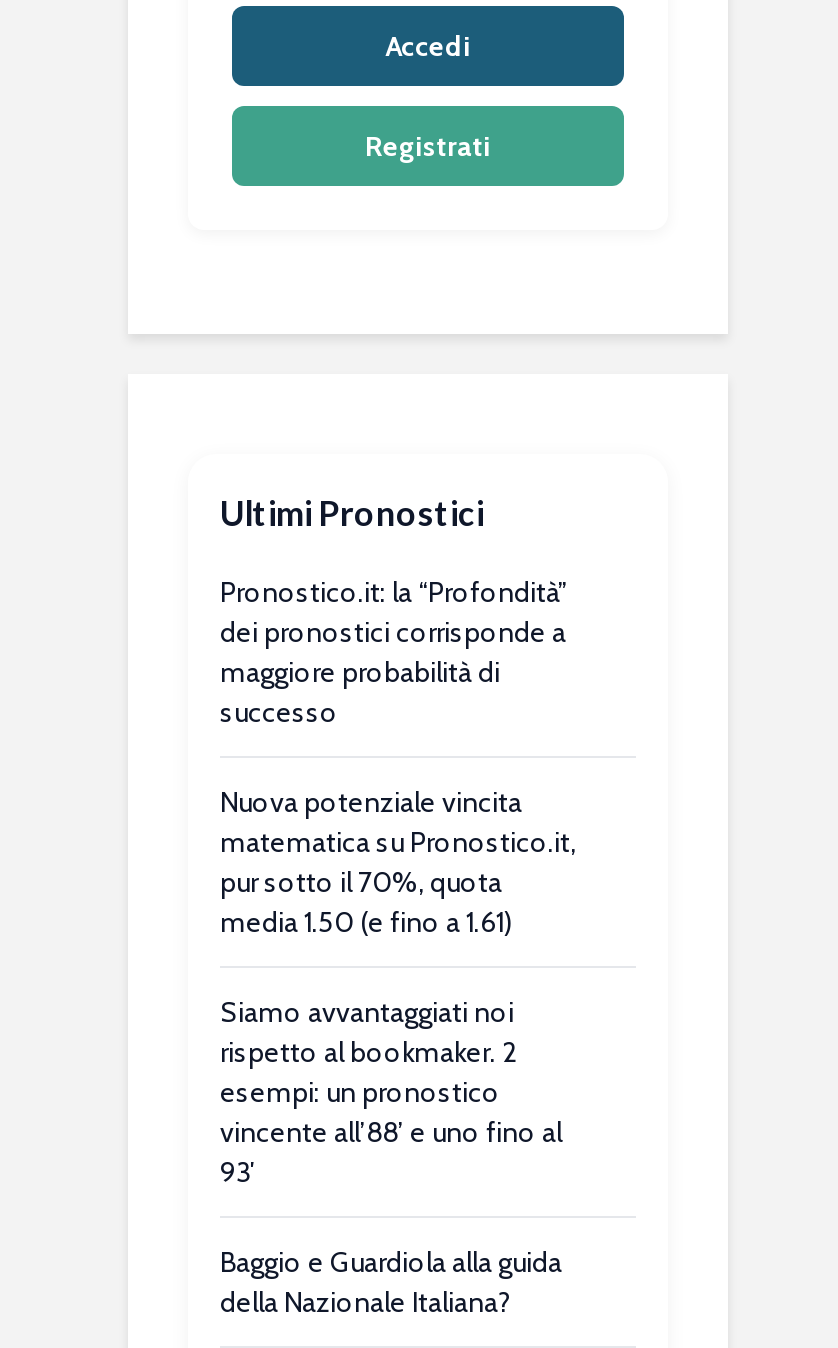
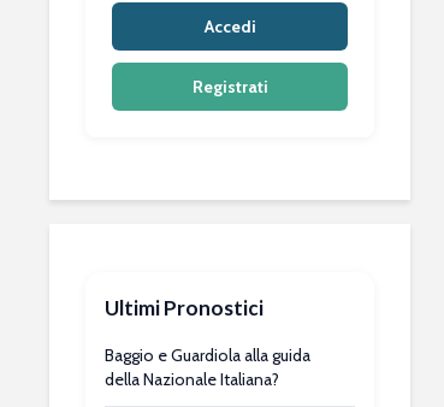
[220,573,576,1189] Pronostico.it: la “Profondità” | dei pronostici corrisponde a | maggiore probabilità di | successo | Nuova potenziale vincita | matematica su Pronostico.it, | pur sotto il 70%, quota | media 1.50 (e fino a 1.61) | Siamo avvantaggiati noi | rispetto al bookmaker. 2 | esempi: un pronostico | vincente all’88’ e uno fino al | 93′ -> none

